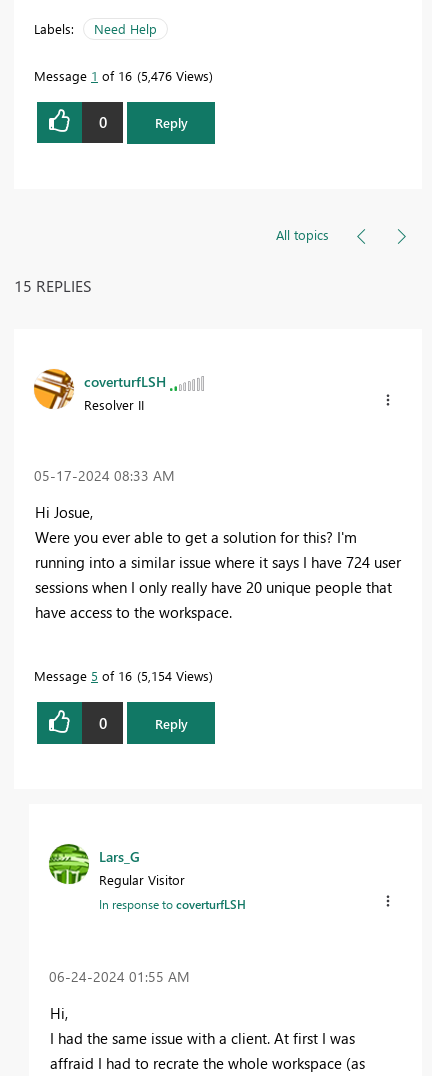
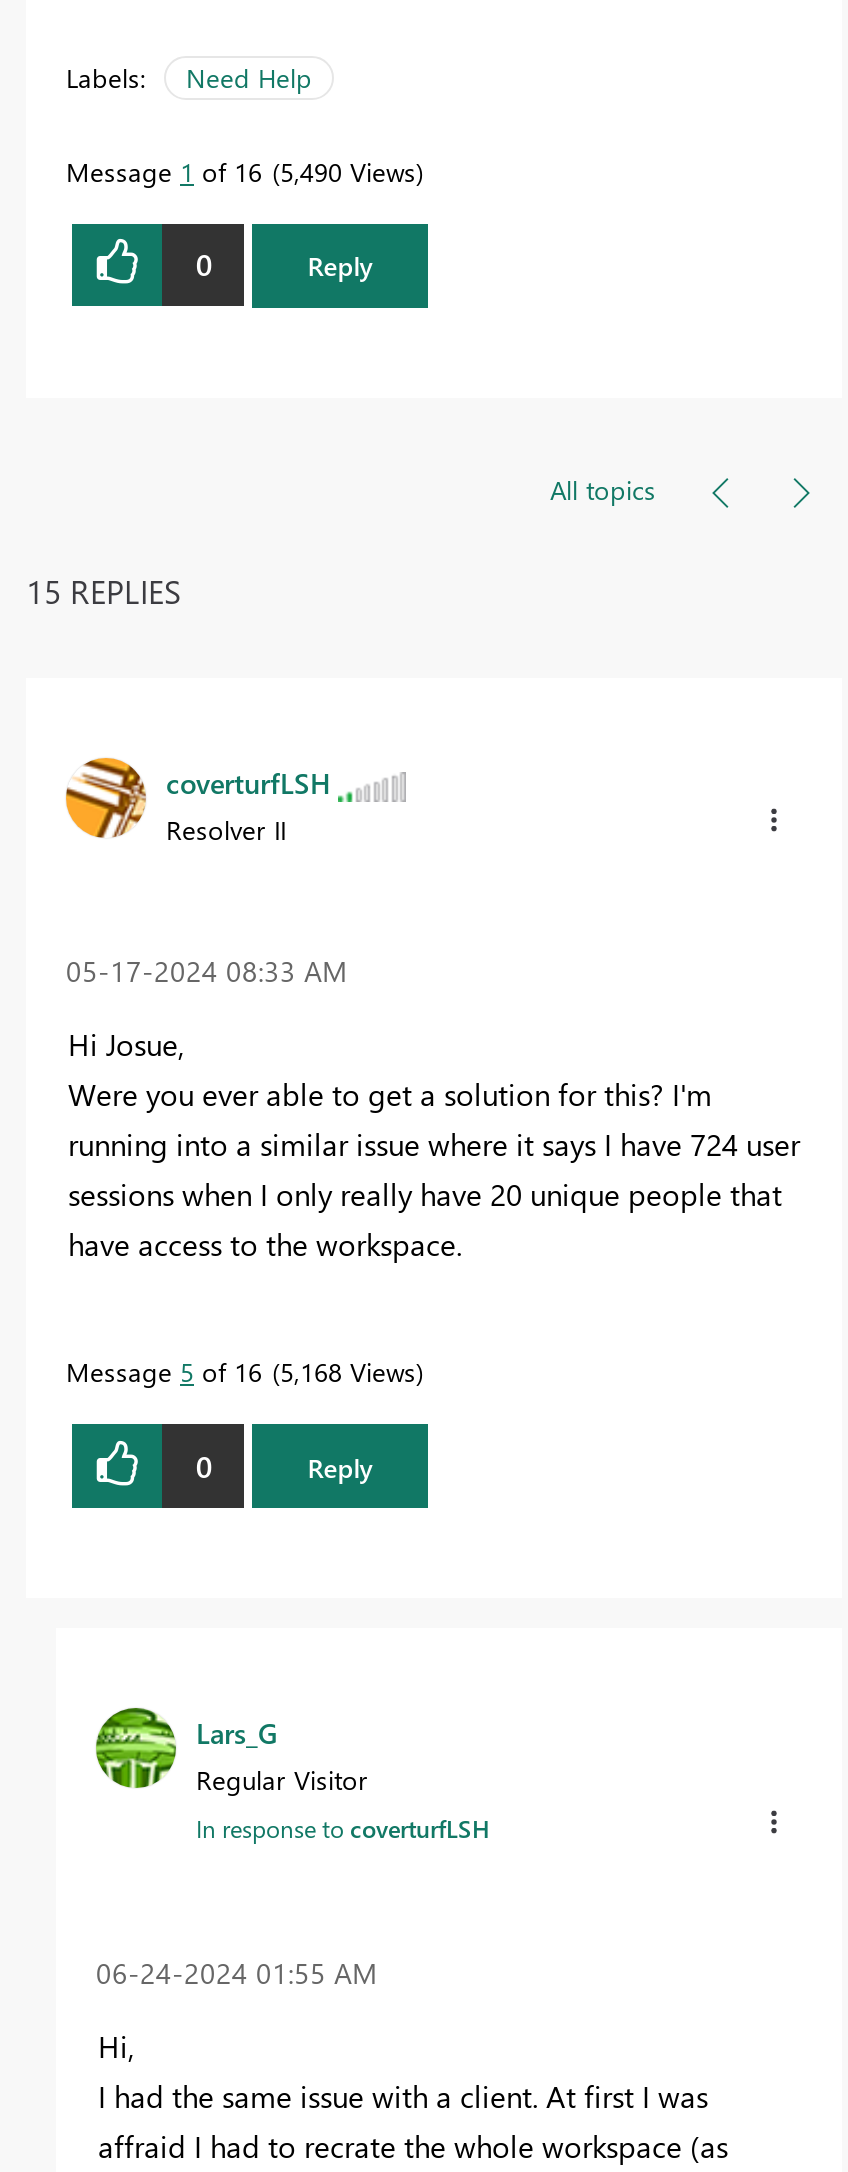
[34,67,209,84] Message 1 of 16 5,476 Views -> [66,153,416,187] Message 1 of 16 5,490 Views
[34,667,209,684] Message 5 of 16 5,154 Views -> [66,1354,416,1388] Message 5 of 16 5,168 Views

